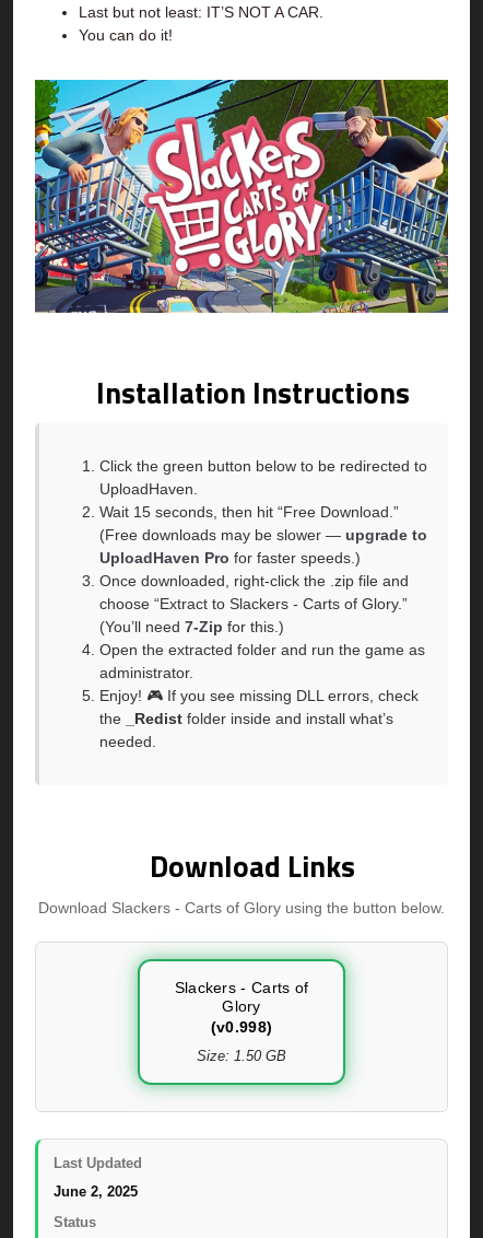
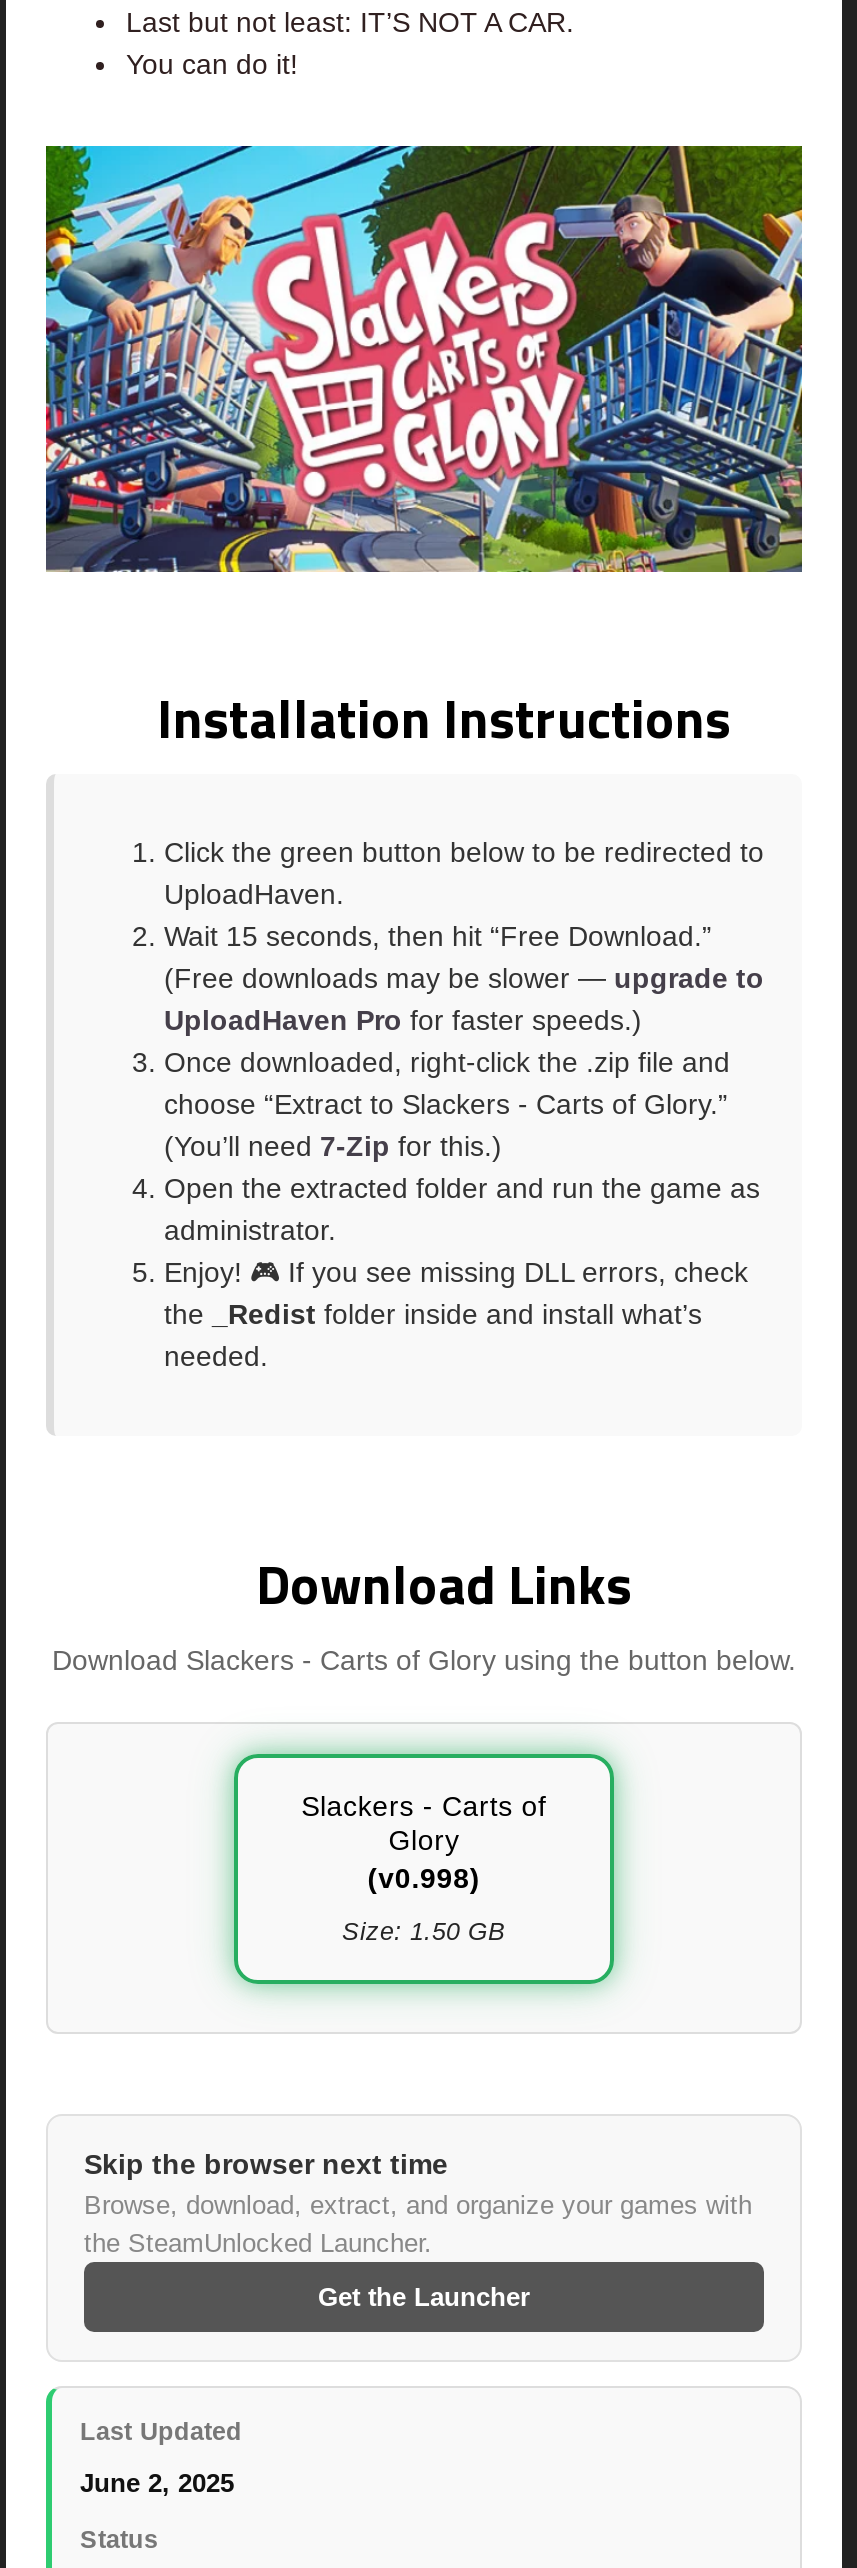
none -> [84,2147,752,2311] Skip the browser next time | Browse, download, extract, and organize your games with | the SteamUnlocked Launcher. | Get the Launcher

